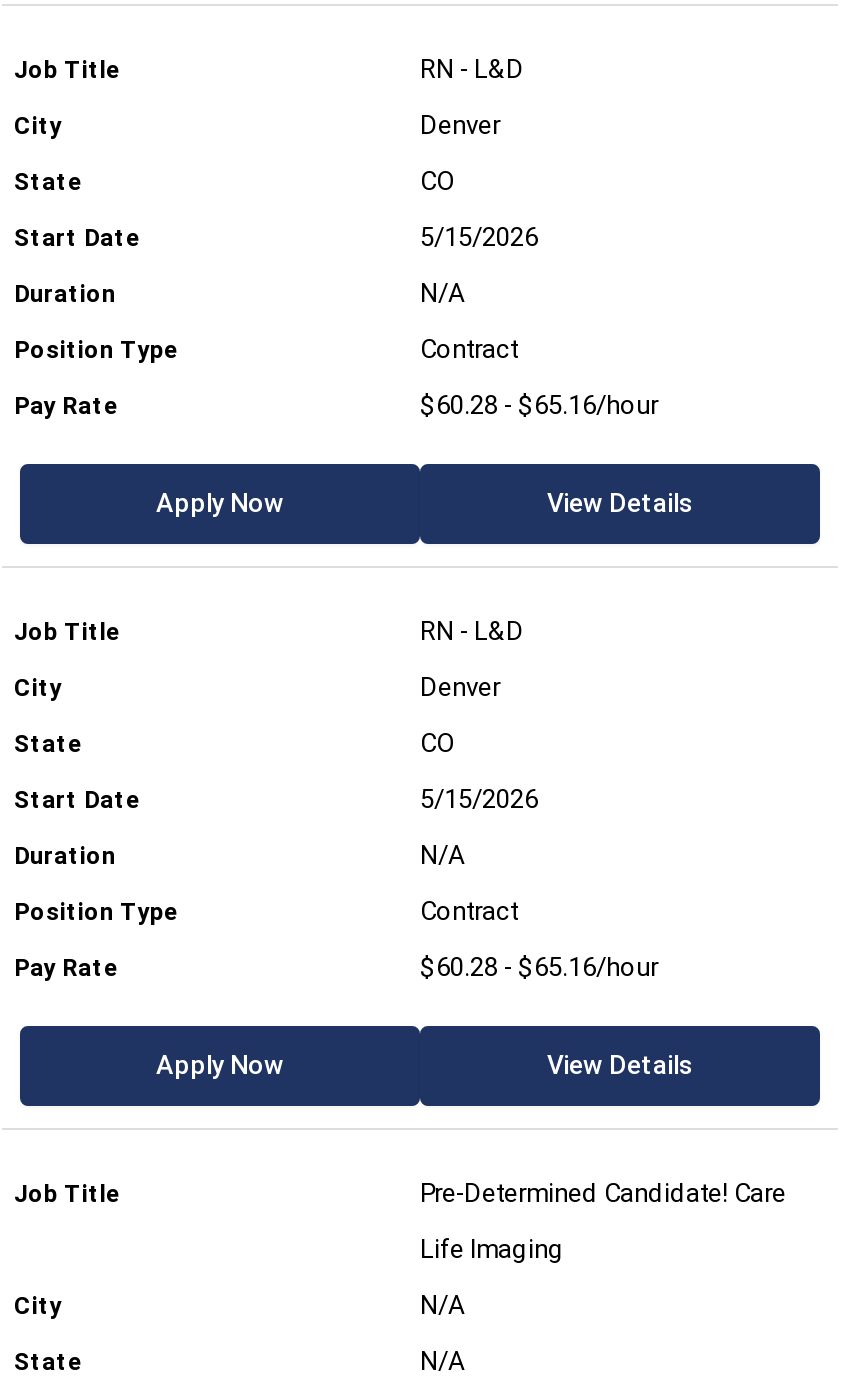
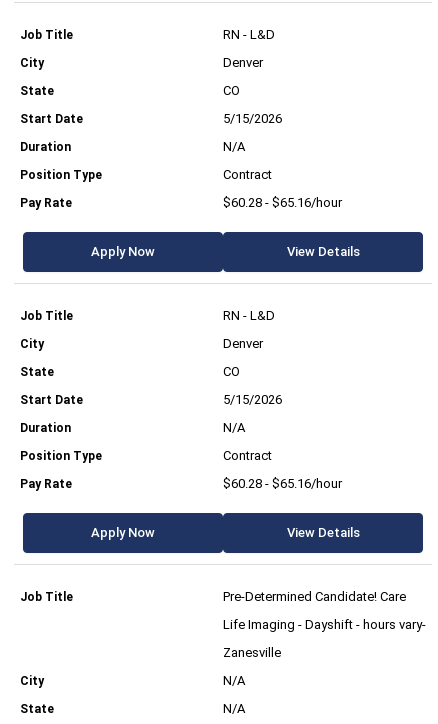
[420,1233,564,1263] Life Imaging -> [223,617,426,660] Life Imaging - Dayshift - hours vary- | Zanesville

